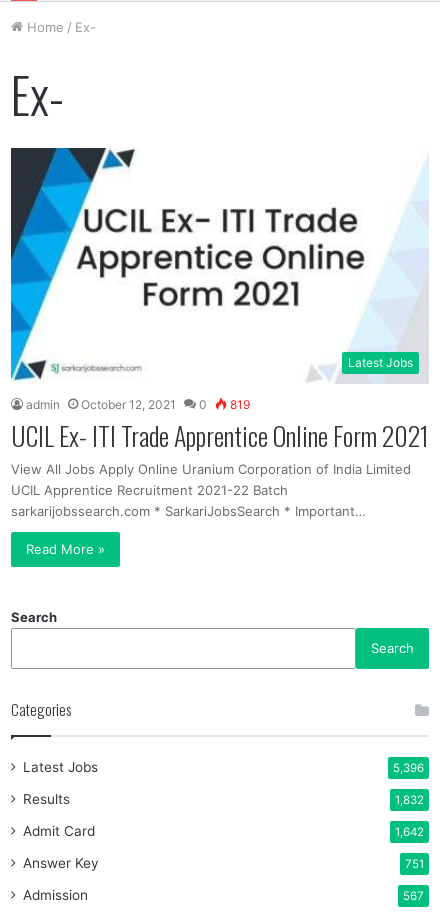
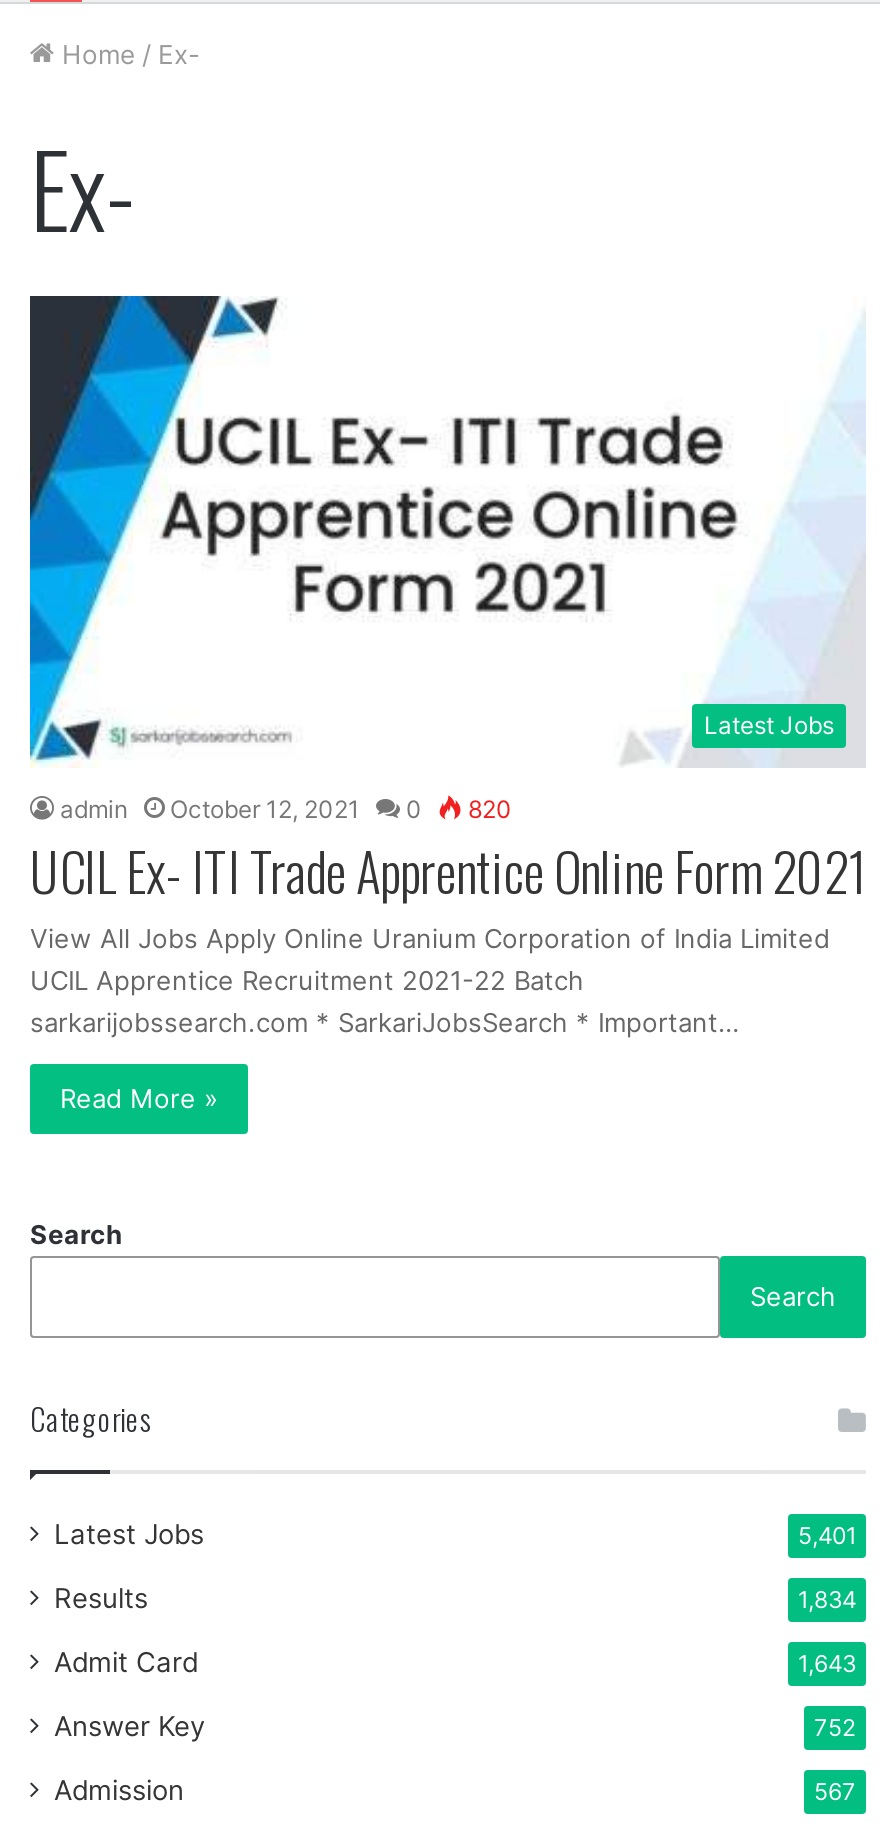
[26,397,250,412] admin October 12, 2021 0 819 -> [60,794,512,824] admin October 12, 2021 0 820
[393,761,424,775] 5,396 -> [798,1522,856,1550] 5,401
[395,793,424,807] 1,832 -> [798,1586,856,1614] 1,834
[395,825,424,839] 1,642 -> [798,1650,856,1678] 1,643
[405,857,424,871] 751 -> [814,1714,856,1742] 752

